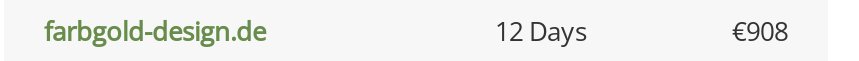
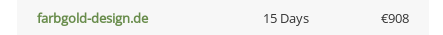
[495,13,587,49] 12 Days -> [262,9,308,27] 15 Days

